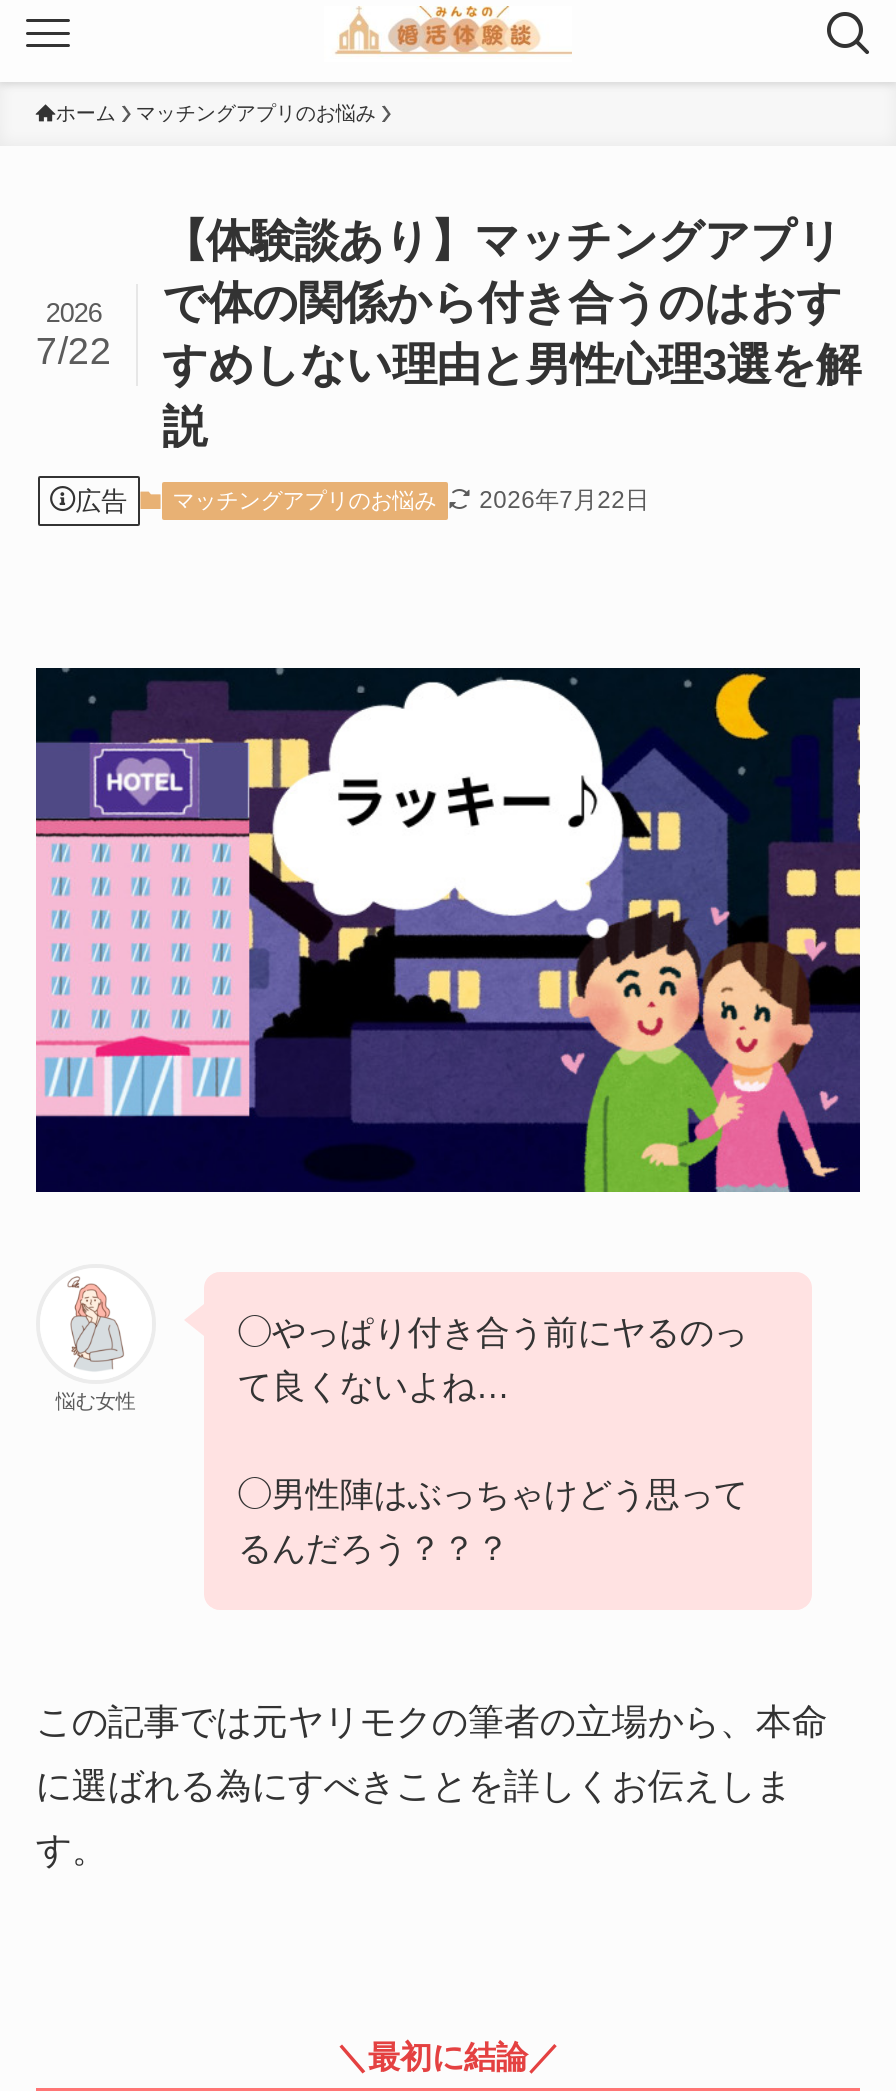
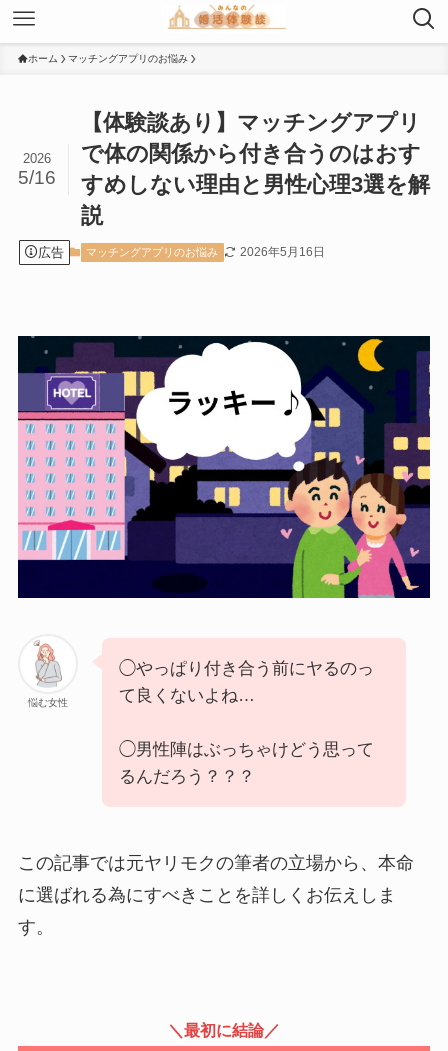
[36,330,860,390] 7/22 すめしない理由と男性心理3選を解 -> [18,167,430,197] 5/16 すめしない理由と男性心理3選を解
[75,486,649,516] 広告 マッチングアプリのお悩み 2026年7月22日 -> [38,245,325,260] 広告 マッチングアプリのお悩み 2026年5月16日

